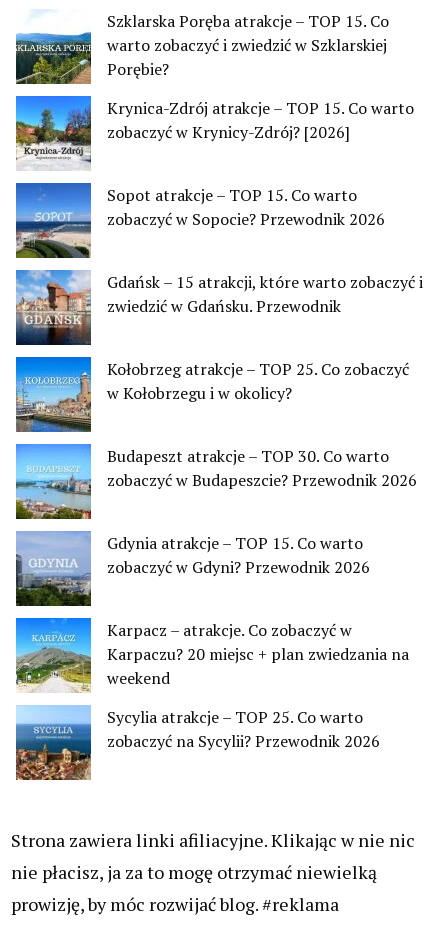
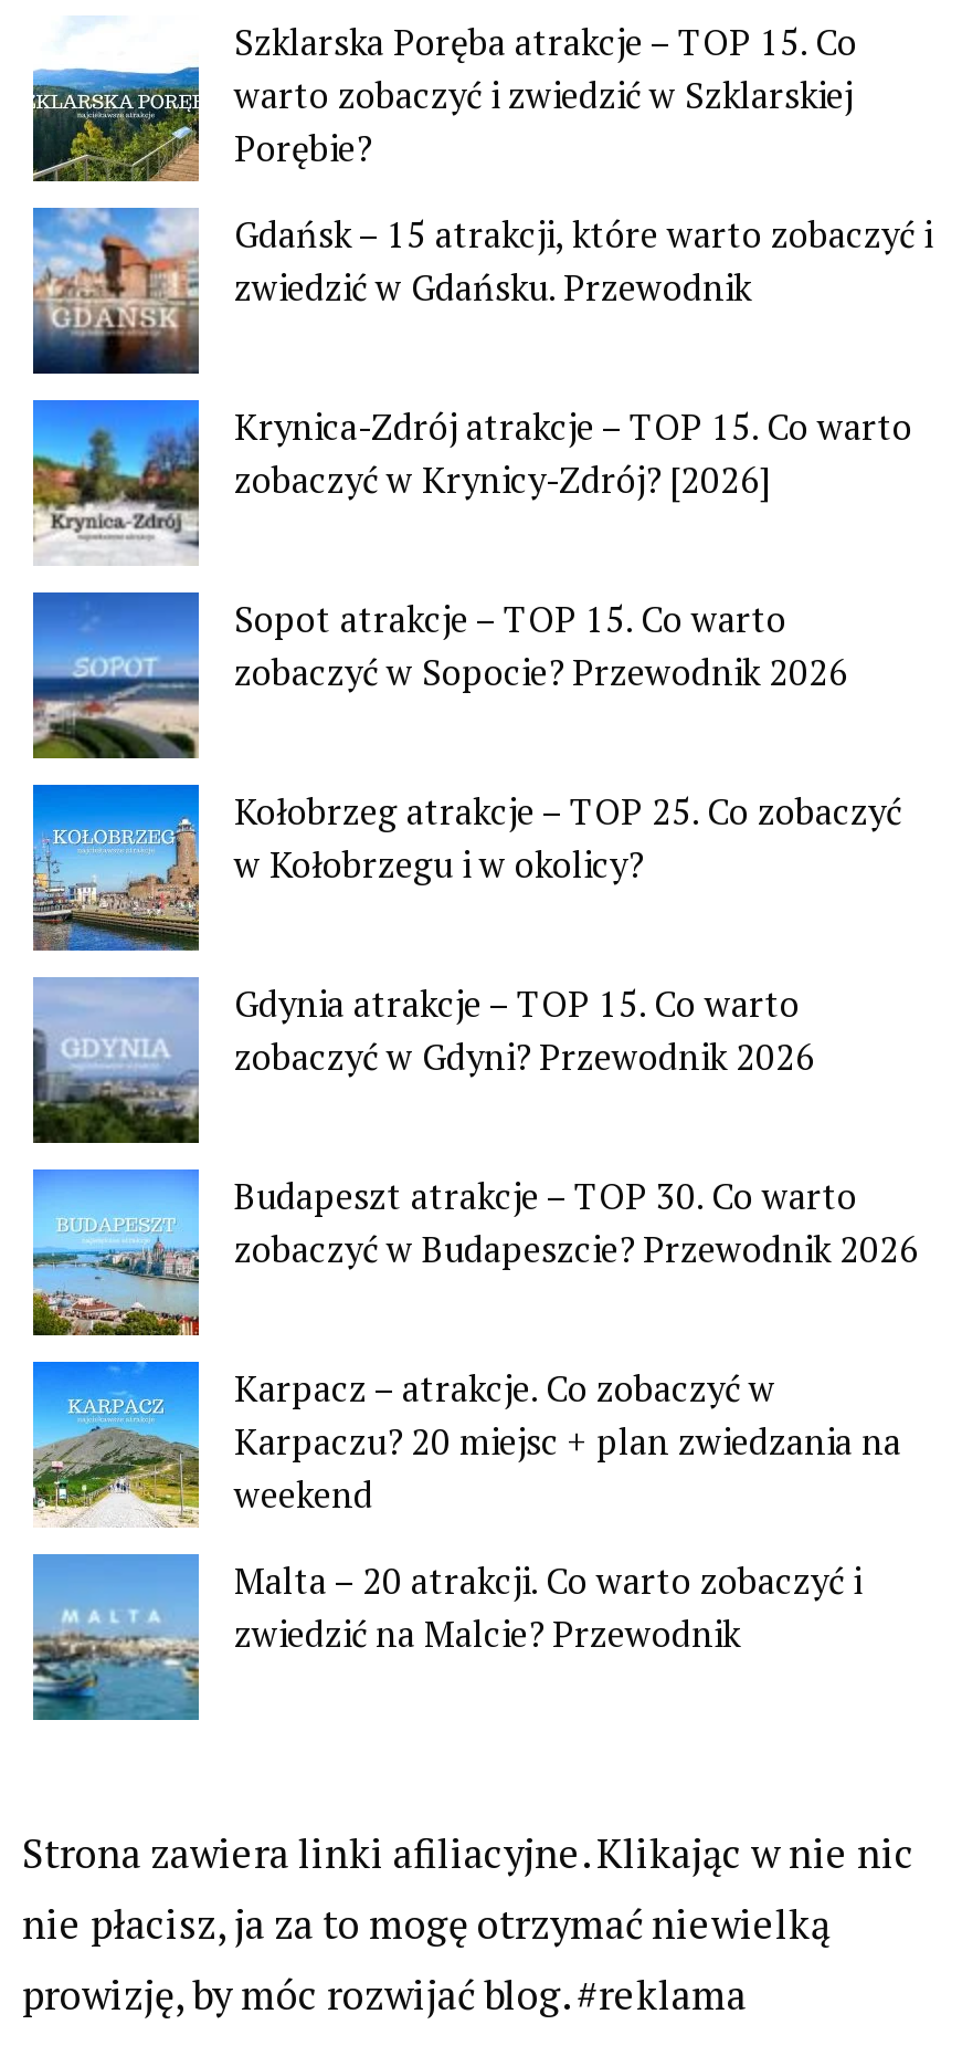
moved [14,97,414,230] -> [29,402,912,697]: [image] | Krynica-Zdrój atrakcje – TOP 15. Co warto | zobaczyć w Krynicy-Zdrój? [2026] | Sopot atrakcje – TOP 15. Co warto | zobaczyć w Sopocie? Przewodnik 2026
moved [16,270,423,346] -> [31,208,932,376]: [image] | Gdańsk – 15 atrakcji, które warto zobaczyć i | zwiedzić w Gdańsku. Przewodnik
moved [14,445,417,521] -> [29,1172,919,1340]: [image] | Budapeszt atrakcje – TOP 30. Co warto | zobaczyć w Budapeszcie? Przewodnik 2026
moved [15,531,370,607] -> [31,979,815,1145]: [image] | Gdynia atrakcje – TOP 15. Co warto | zobaczyć w Gdyni? Przewodnik 2026
[15,706,380,781] [image] | Sycylia atrakcje – TOP 25. Co warto | zobaczyć na Sycylii? Przewodnik 2026 -> [31,1554,861,1722] [image] | Malta – 20 atrakcji. Co warto zobaczyć i | zwiedzić na Malcie? Przewodnik

